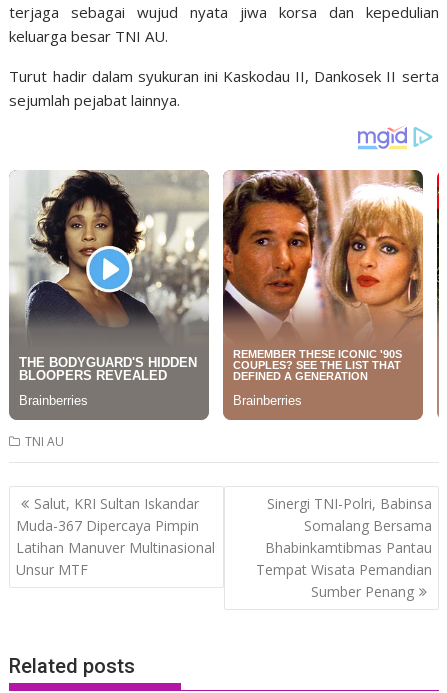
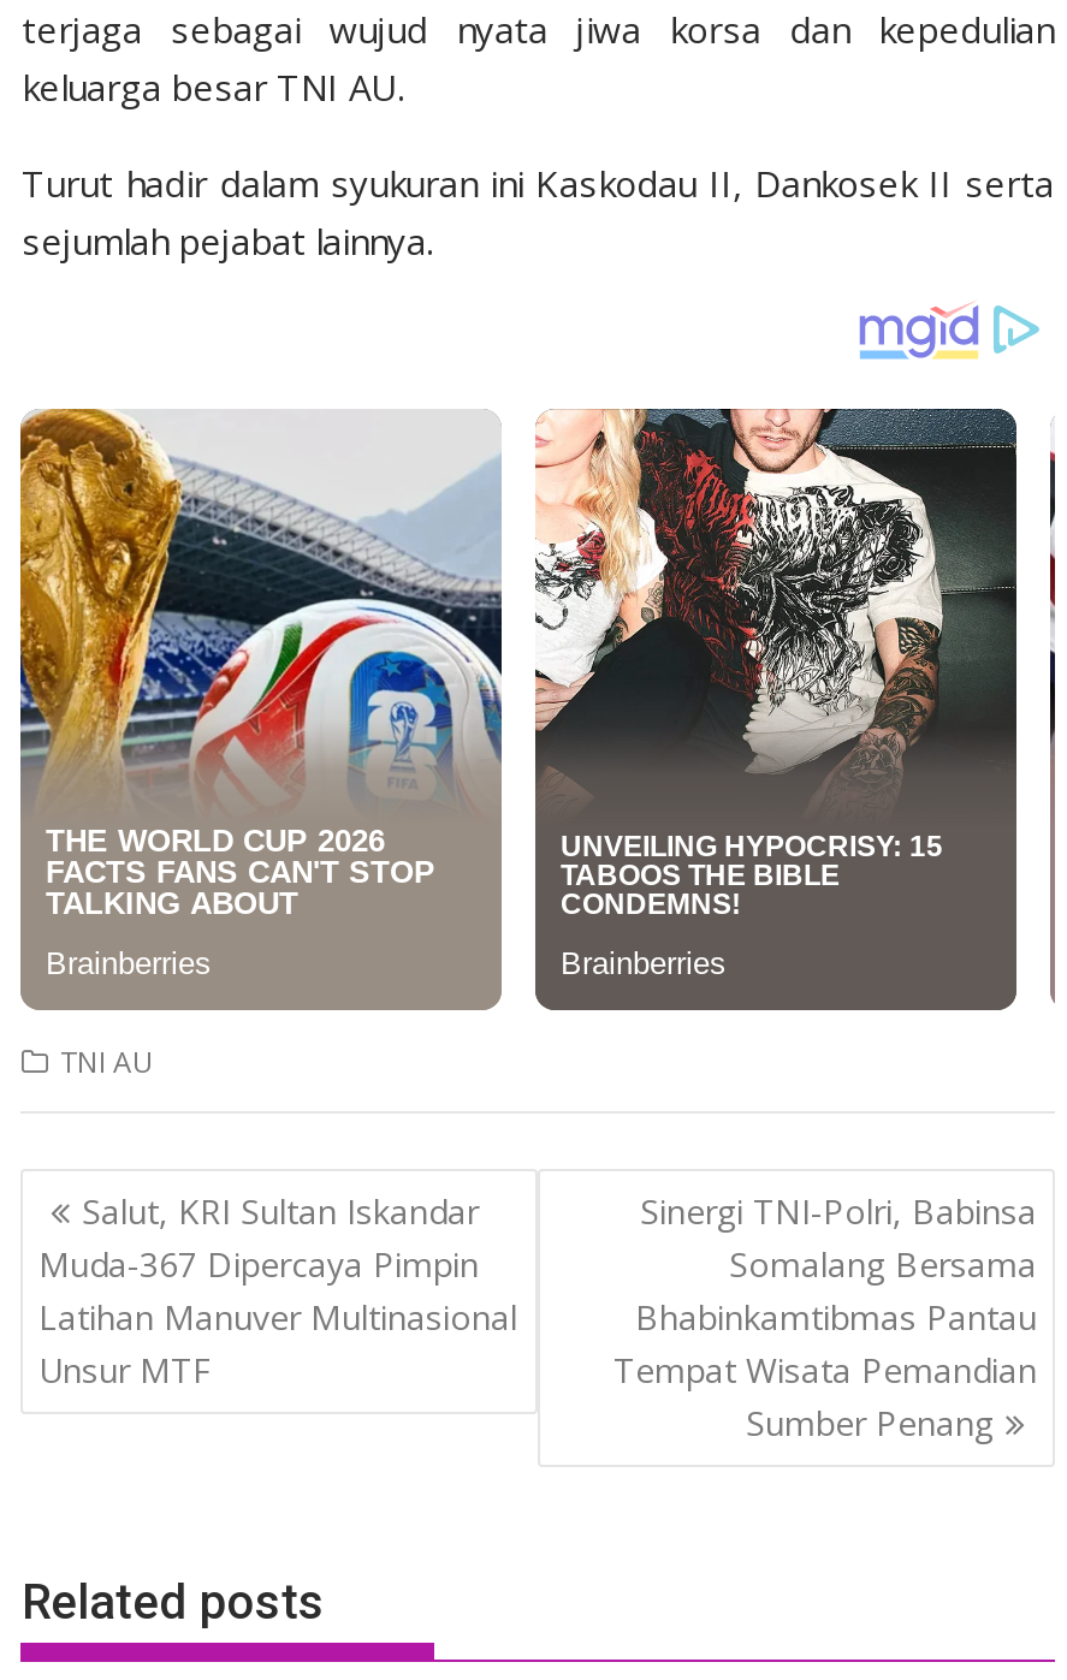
[9,169,210,418] [image] -> [18,406,504,1003] [image]
[222,169,424,420] [image] -> [533,406,1019,1010] [image]

